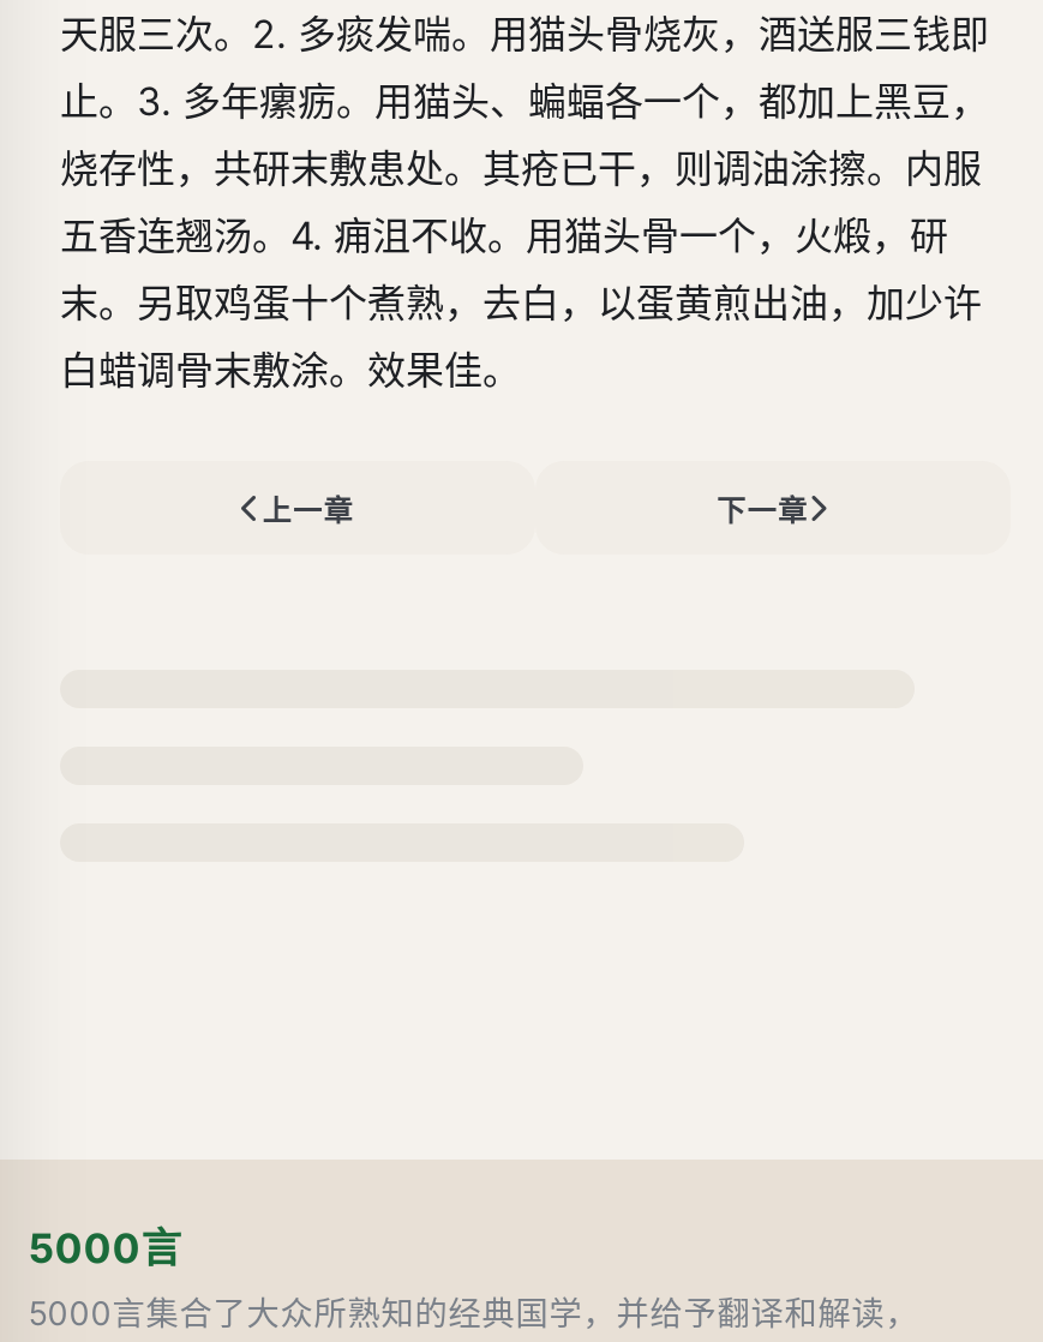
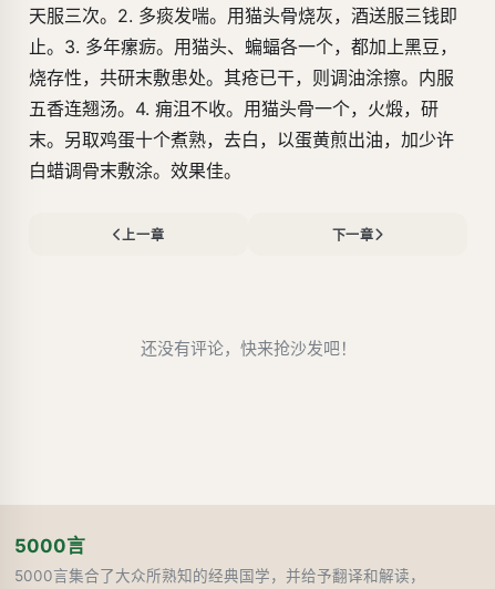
none -> [140,338,356,359] 还没有评论，快来抢沙发吧！

